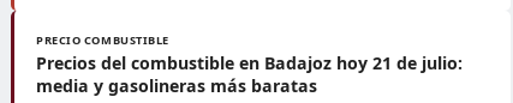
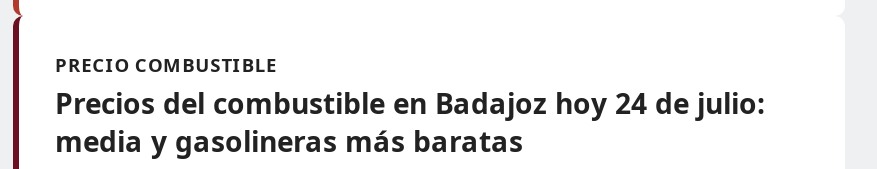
[36,51,463,74] Precios del combustible en Badajoz hoy 21 de julio: -> [55,84,765,122] Precios del combustible en Badajoz hoy 24 de julio:

